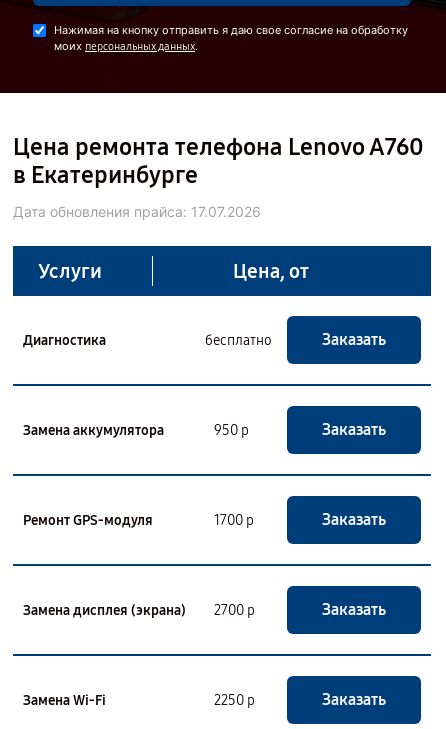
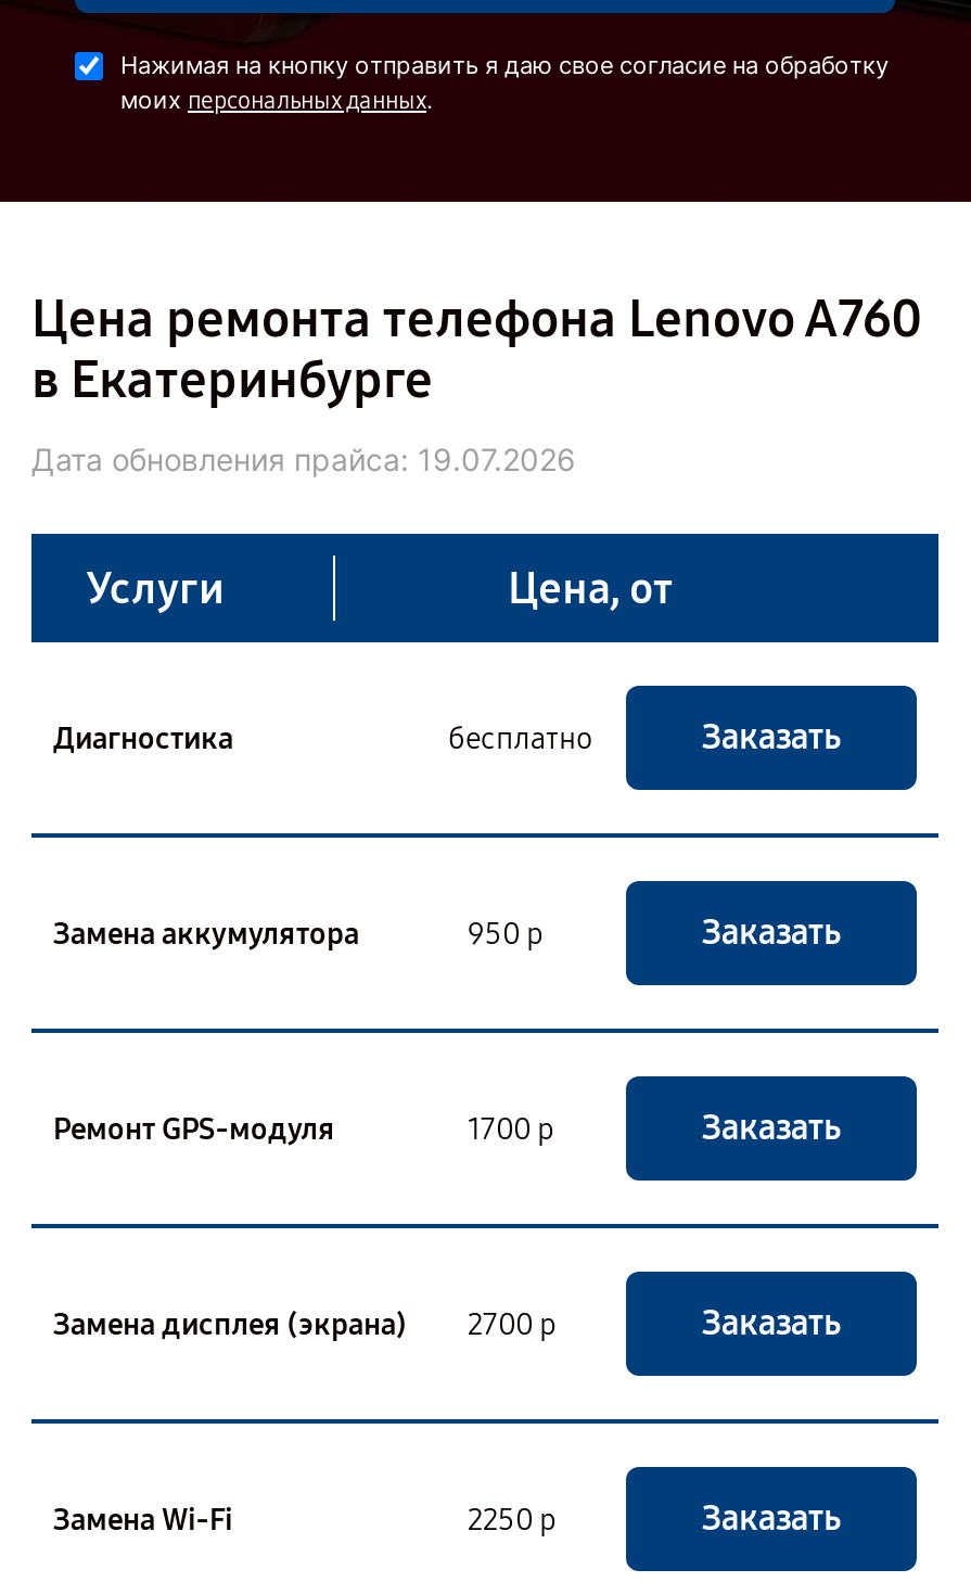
[13,203,261,220] Дата обновления прайса: 17.07.2026 -> [31,441,576,477] Дата обновления прайса: 19.07.2026

